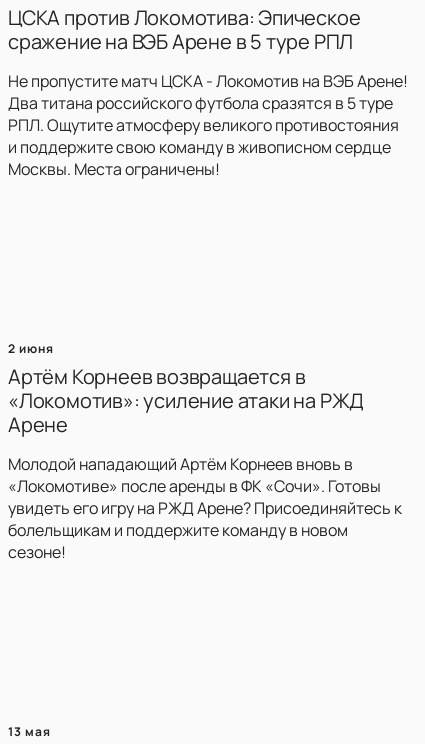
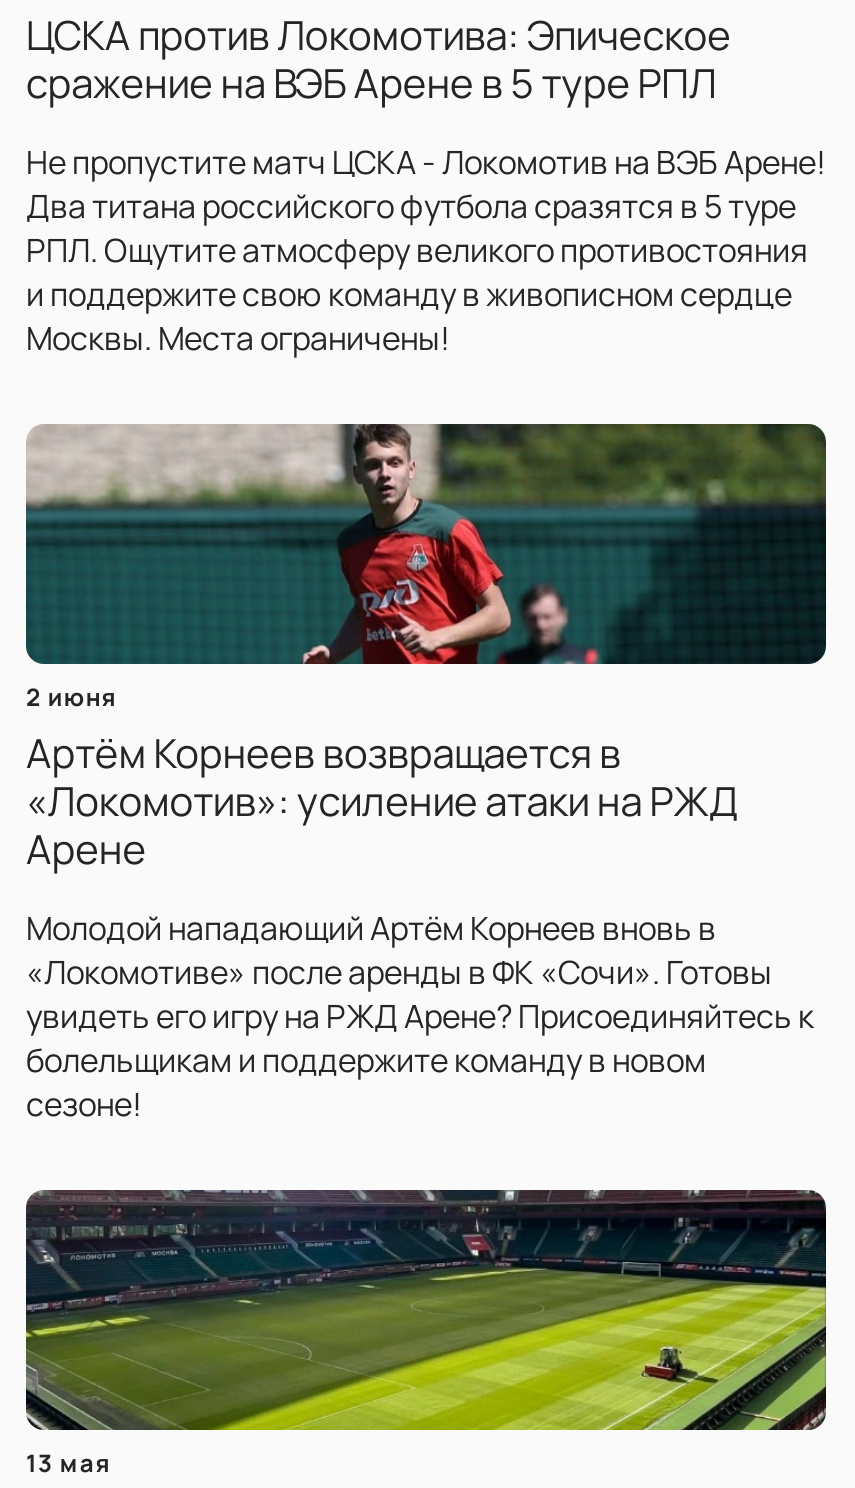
none -> [24,422,828,666] [image]
none -> [24,1188,828,1432] [image]

